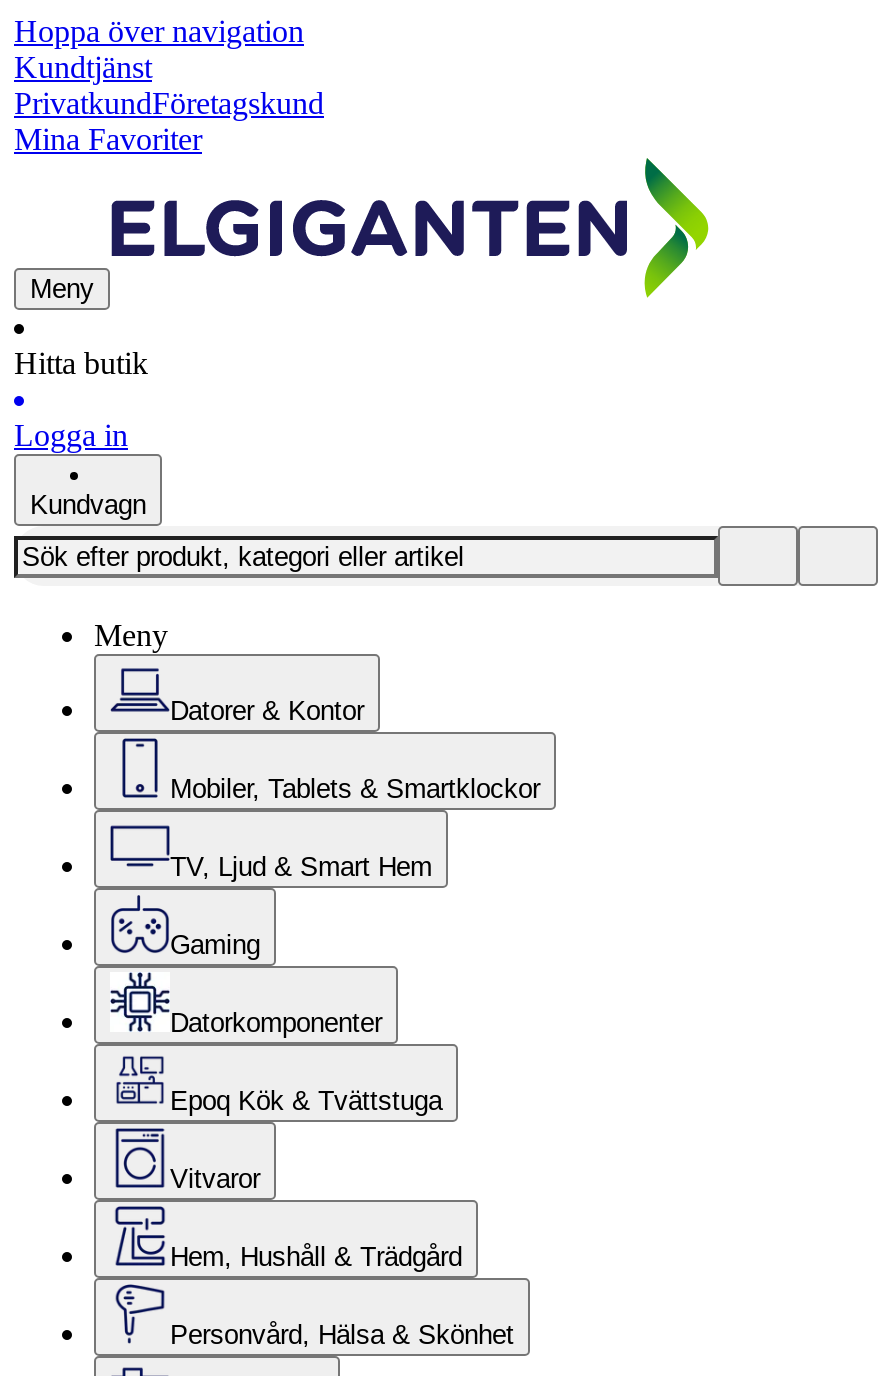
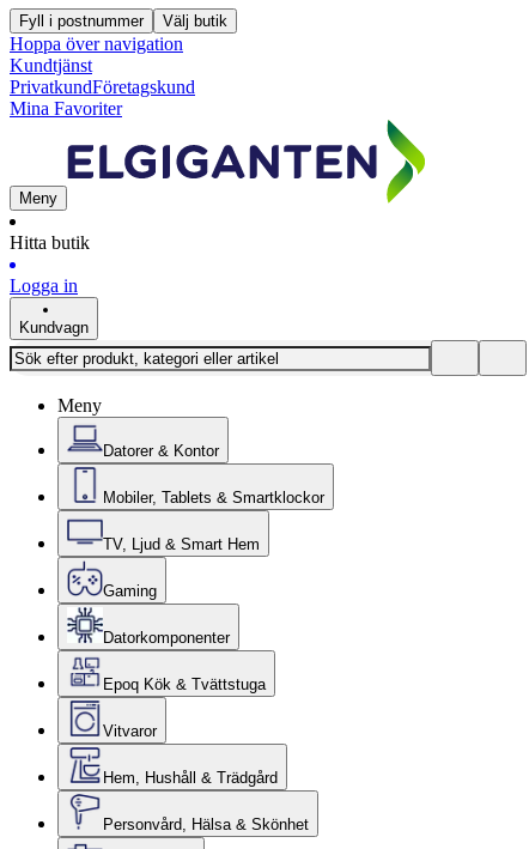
none -> [19,12,227,30] Fyll i postnummer | Välj butik

